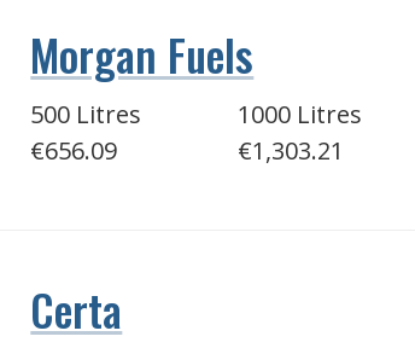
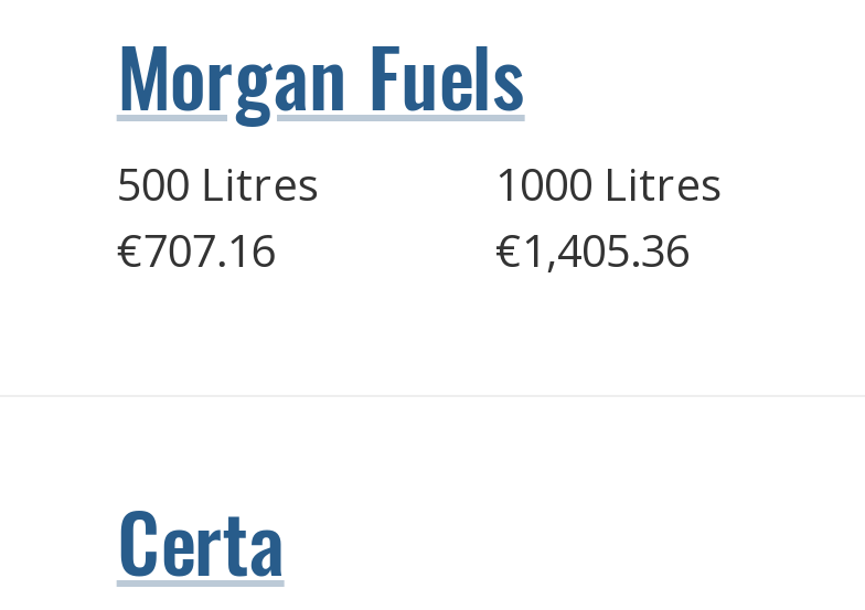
[31,134,117,167] €656.09 -> [117,221,275,280] €707.16
[238,134,344,167] €1,303.21 -> [495,221,690,280] €1,405.36

